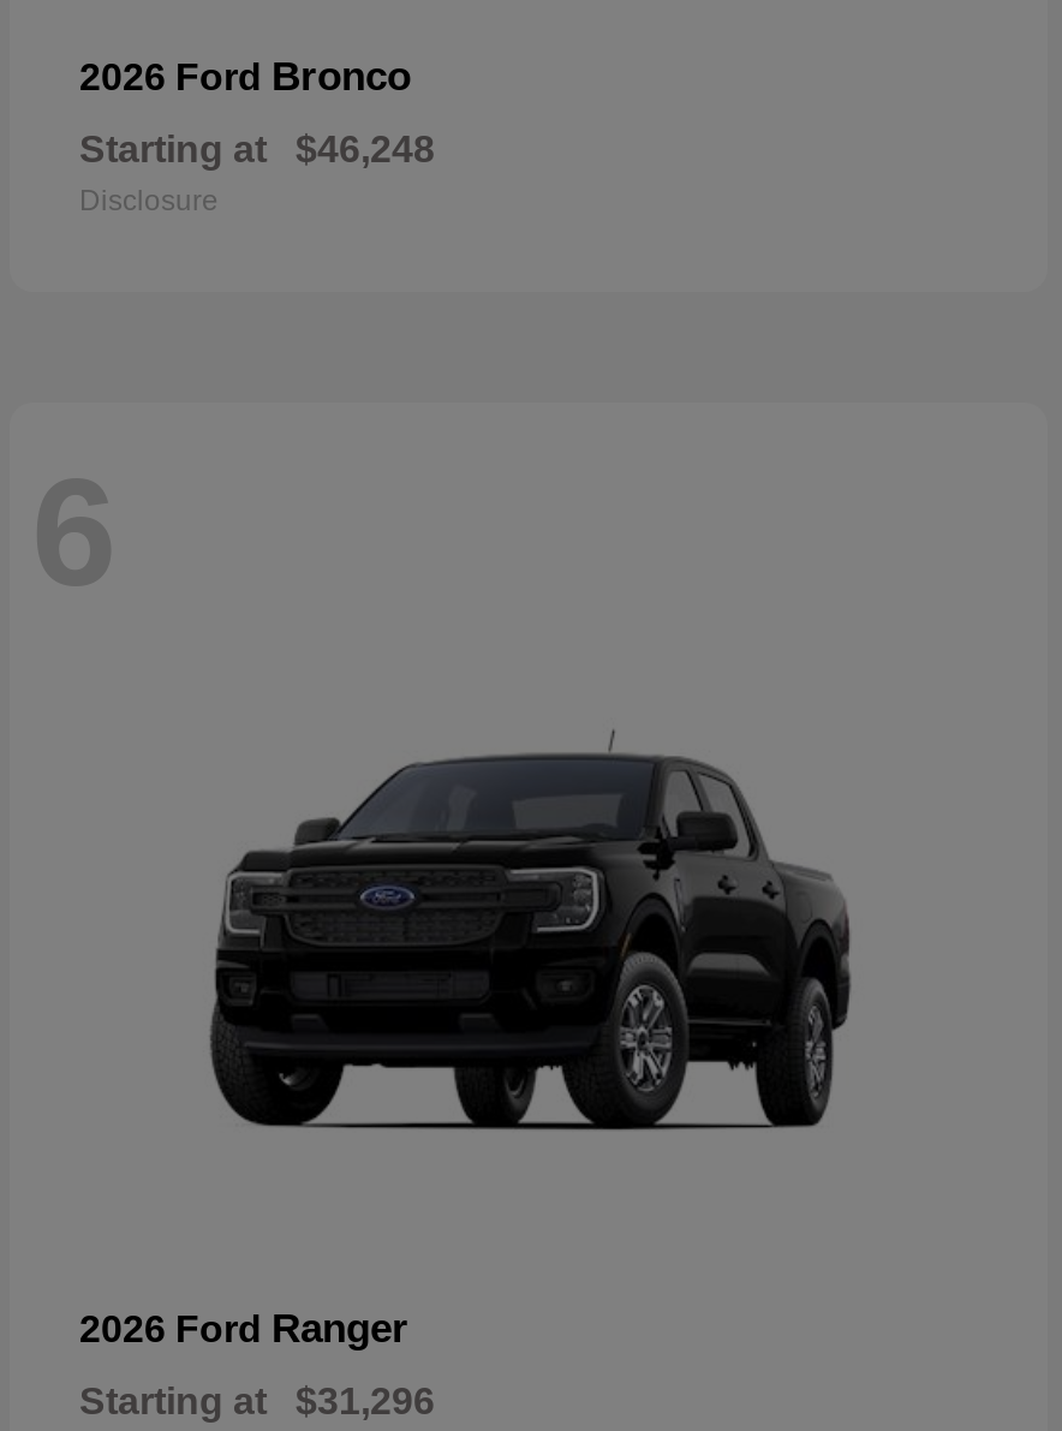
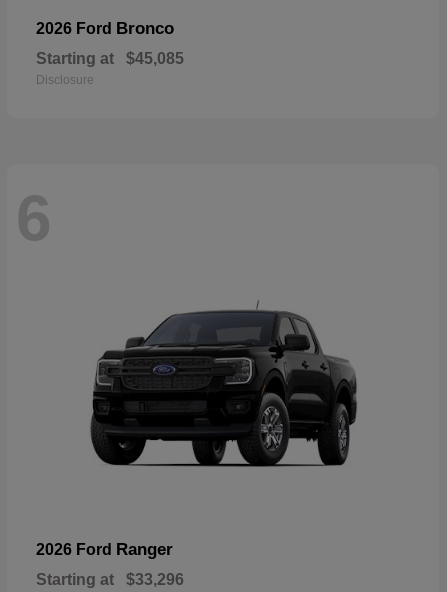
[79,129,435,170] Starting at $46,248 -> [36,50,184,67] Starting at $45,085
[79,1382,435,1423] Starting at $31,296 -> [36,571,184,588] Starting at $33,296

